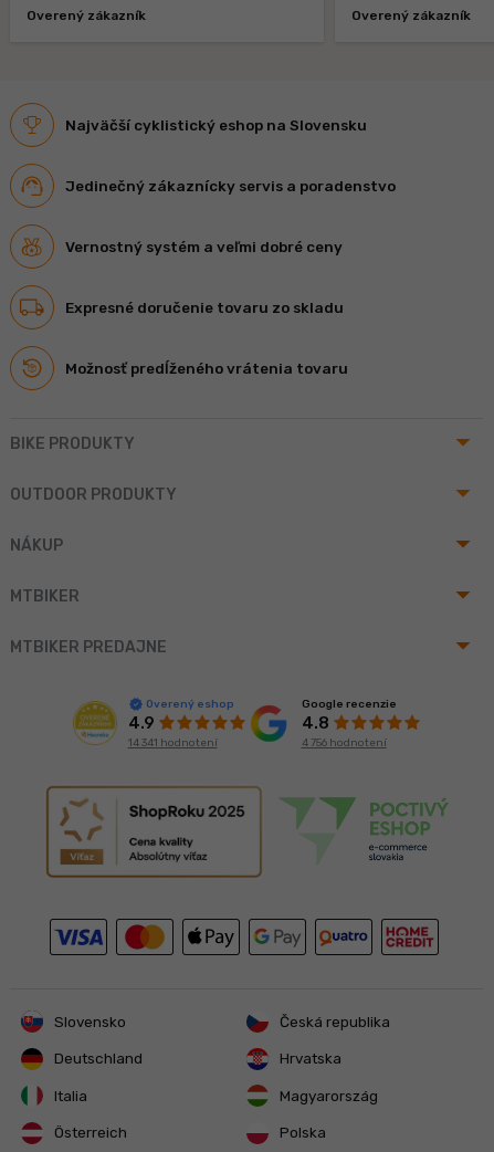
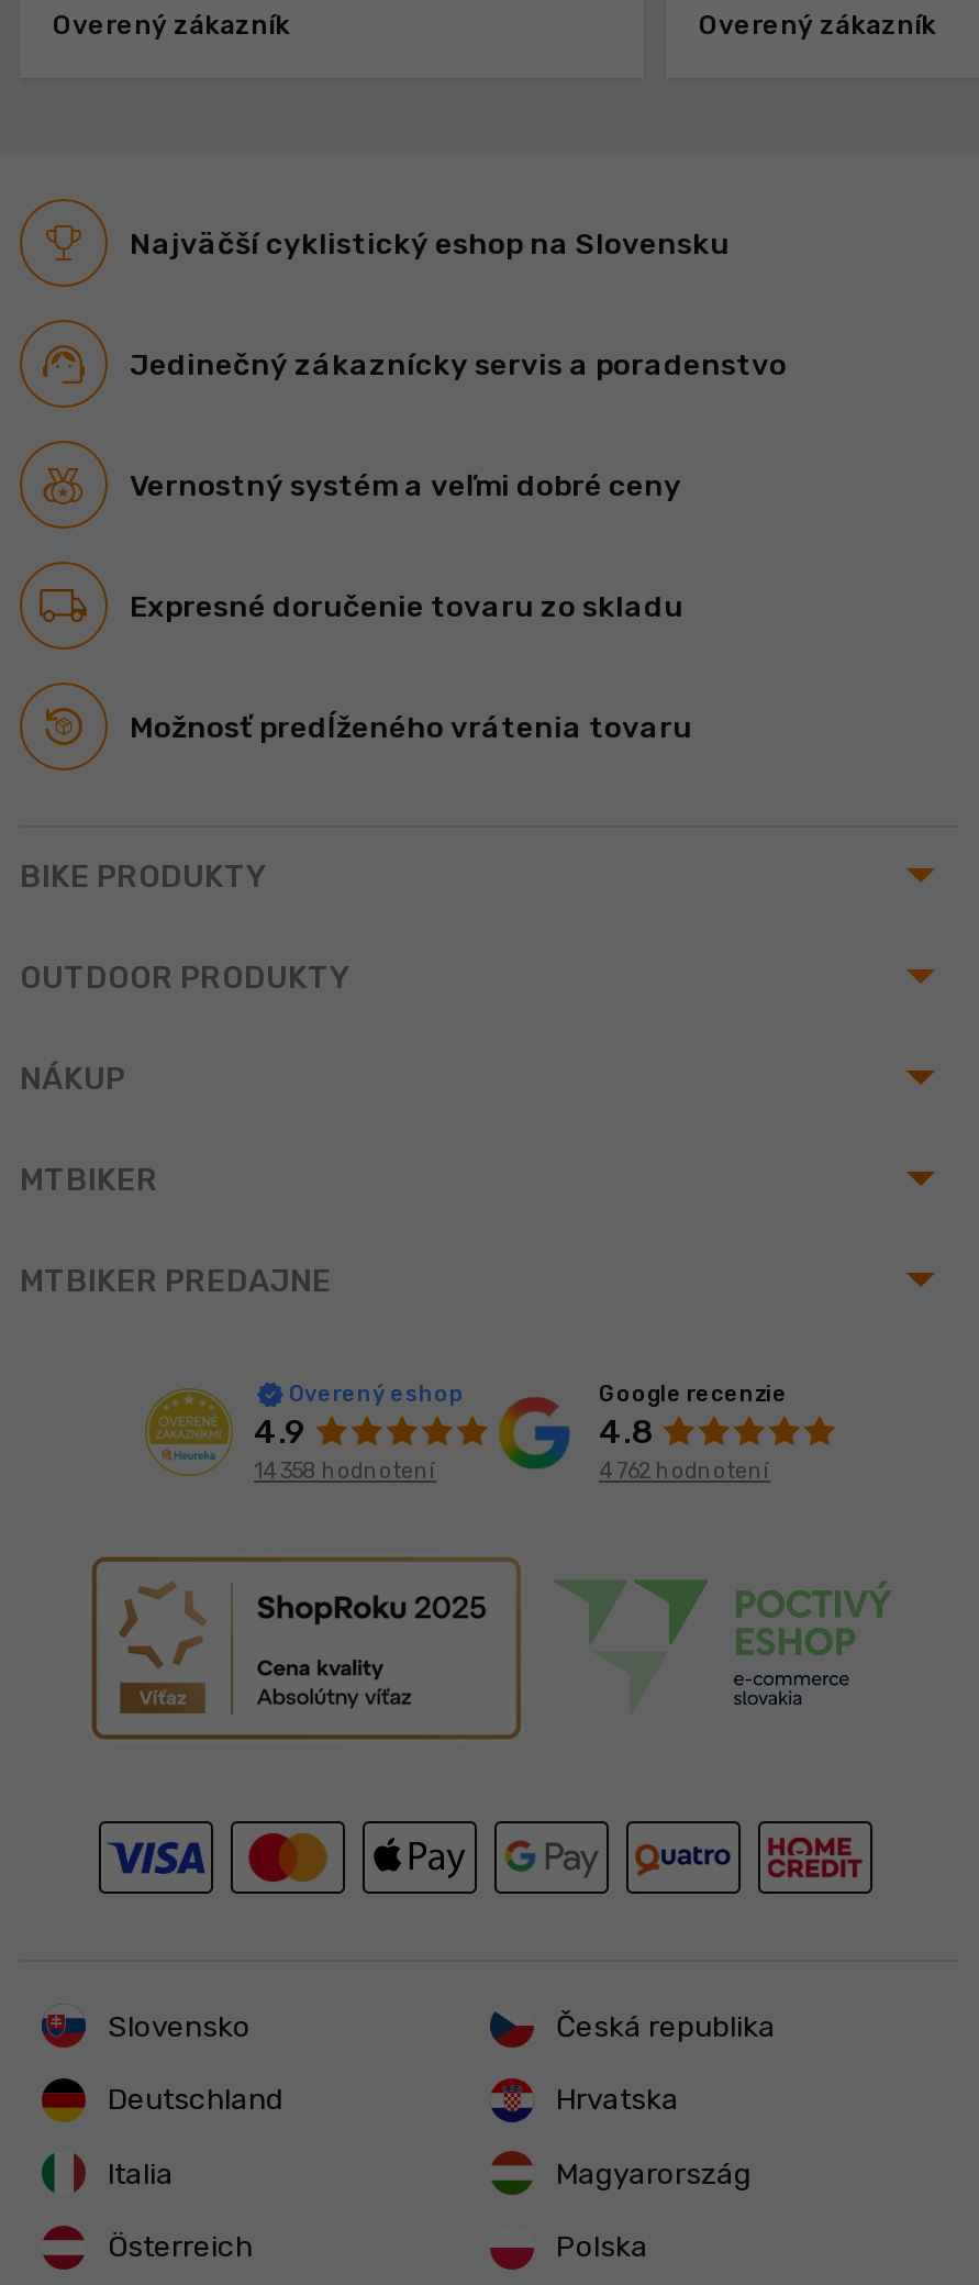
[128,736,217,749] 14 341 hodnotení -> [254,1458,436,1484] 14 358 hodnotení
[301,736,386,749] 4 756 hodnotení -> [599,1458,770,1484] 4 762 hodnotení

